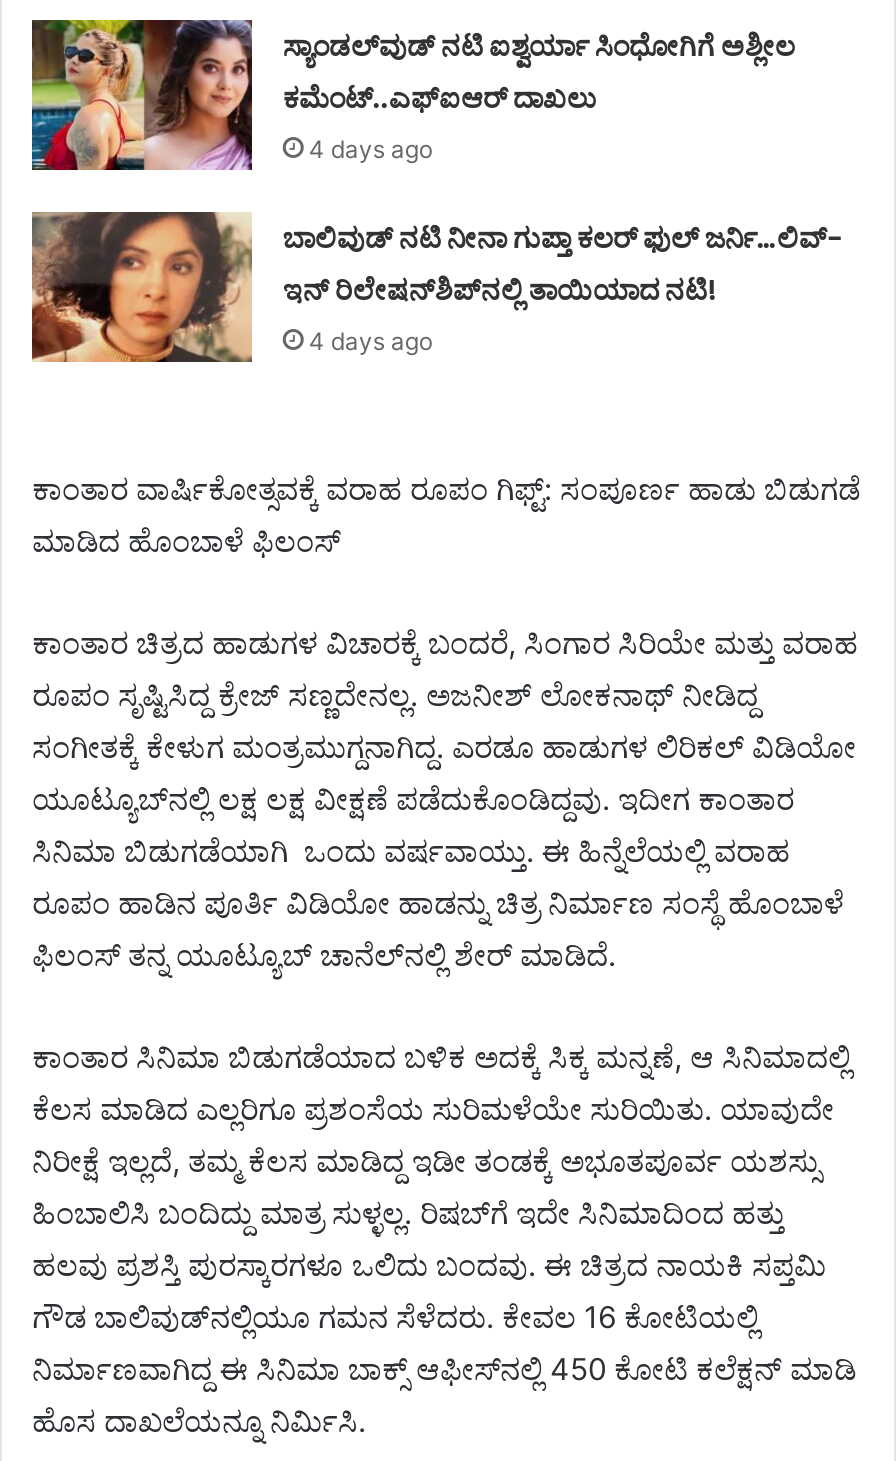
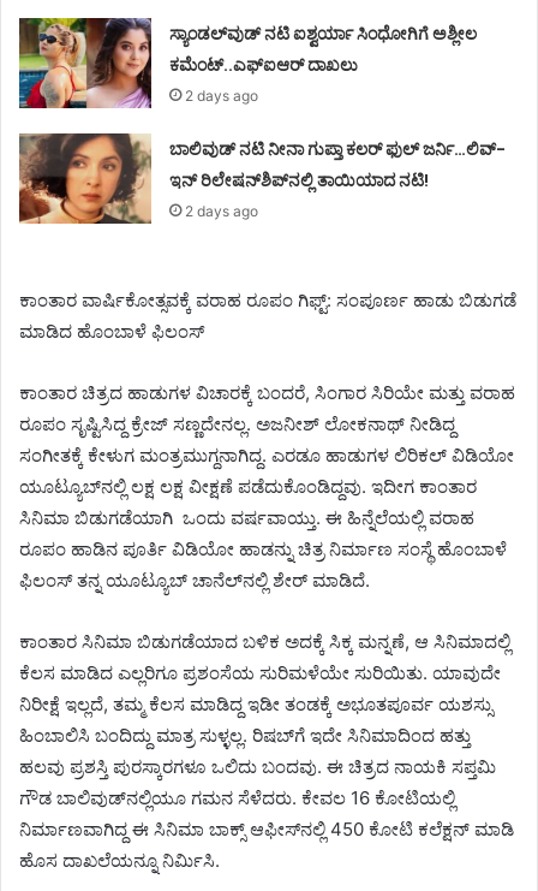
[309,134,433,164] 4 days ago -> [185,86,259,104] 2 days ago
[309,326,433,356] 4 days ago -> [185,202,259,220] 2 days ago

